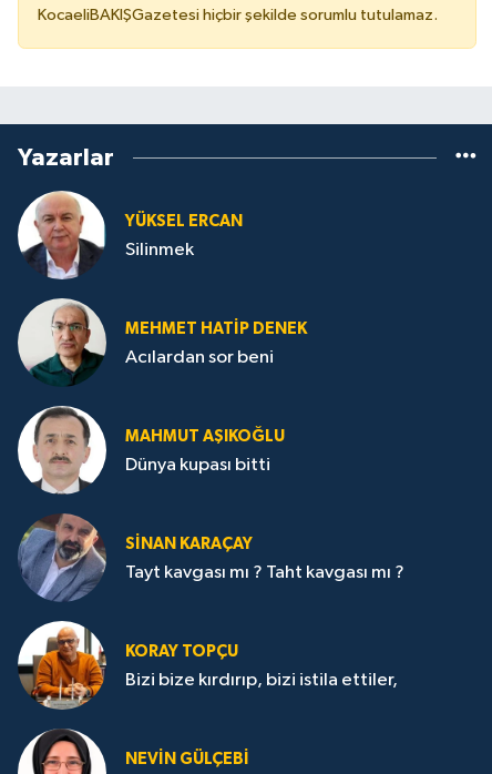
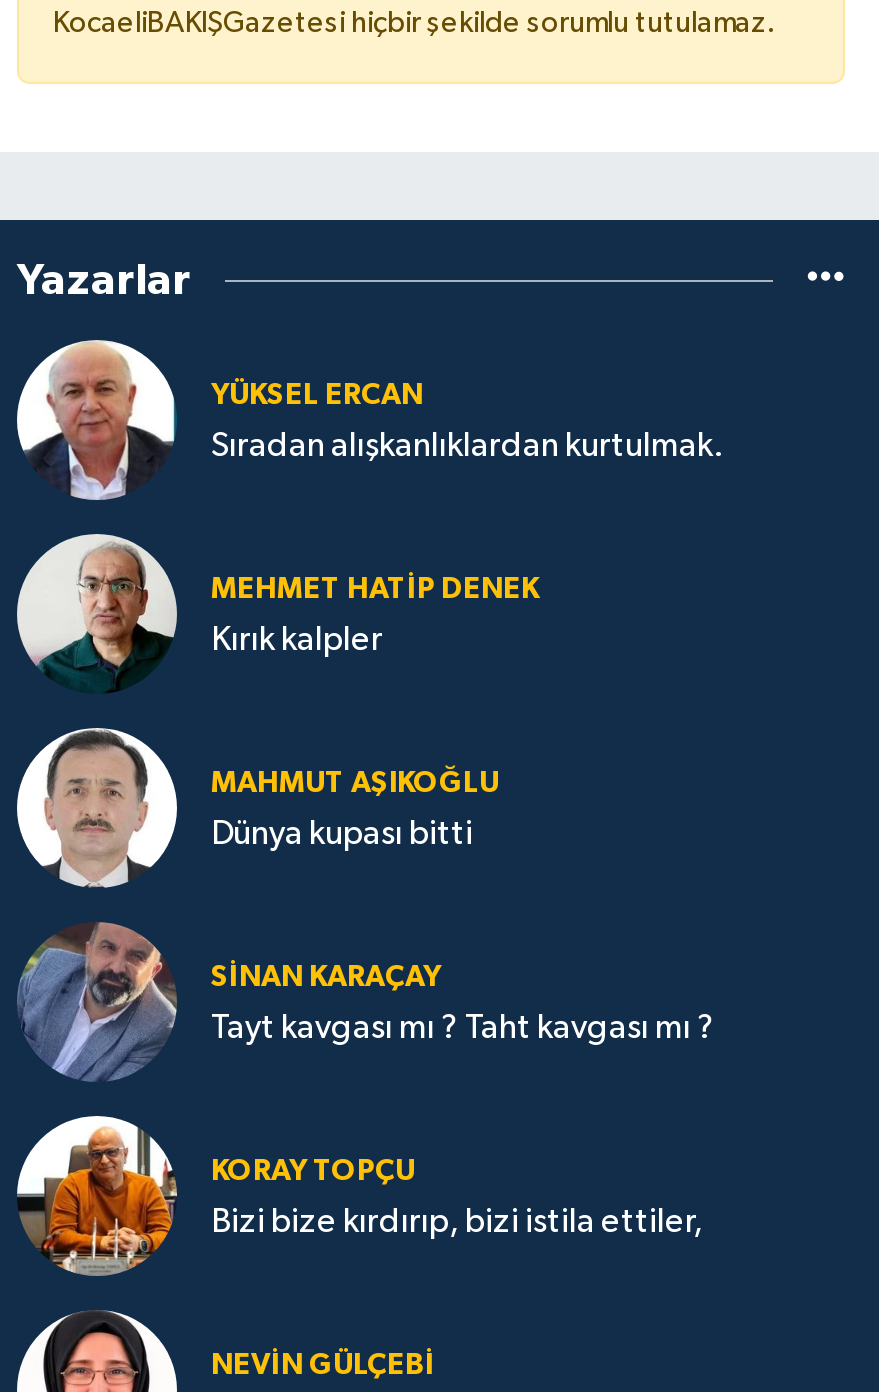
[125,241,194,259] Silinmek -> [211,430,721,464] Sıradan alışkanlıklardan kurtulmak.
[125,348,274,367] Acılardan sor beni -> [211,624,383,658] Kırık kalpler

